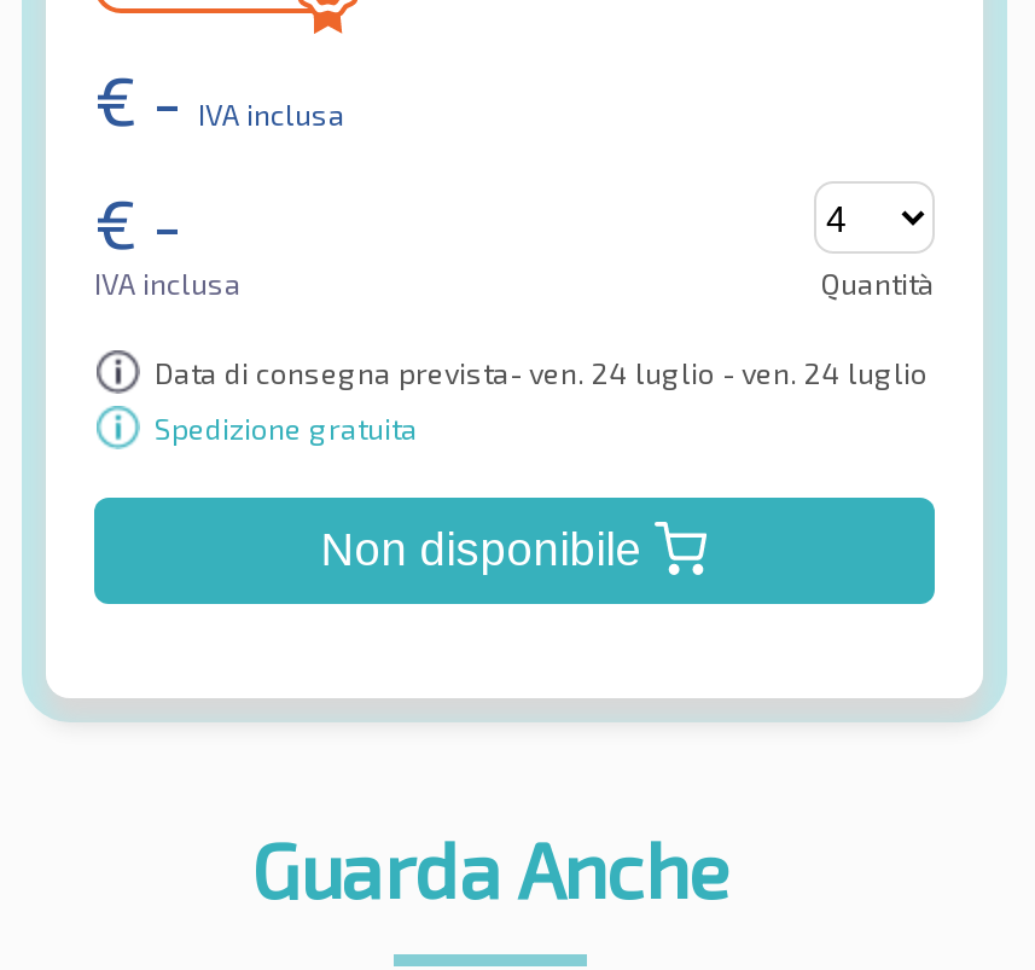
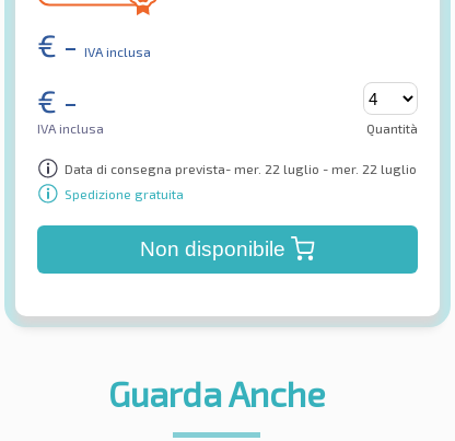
[155,355,928,389] Data di consegna prevista- ven. 24 luglio - ven. 24 luglio -> [65,161,417,176] Data di consegna prevista- mer. 22 luglio - mer. 22 luglio

